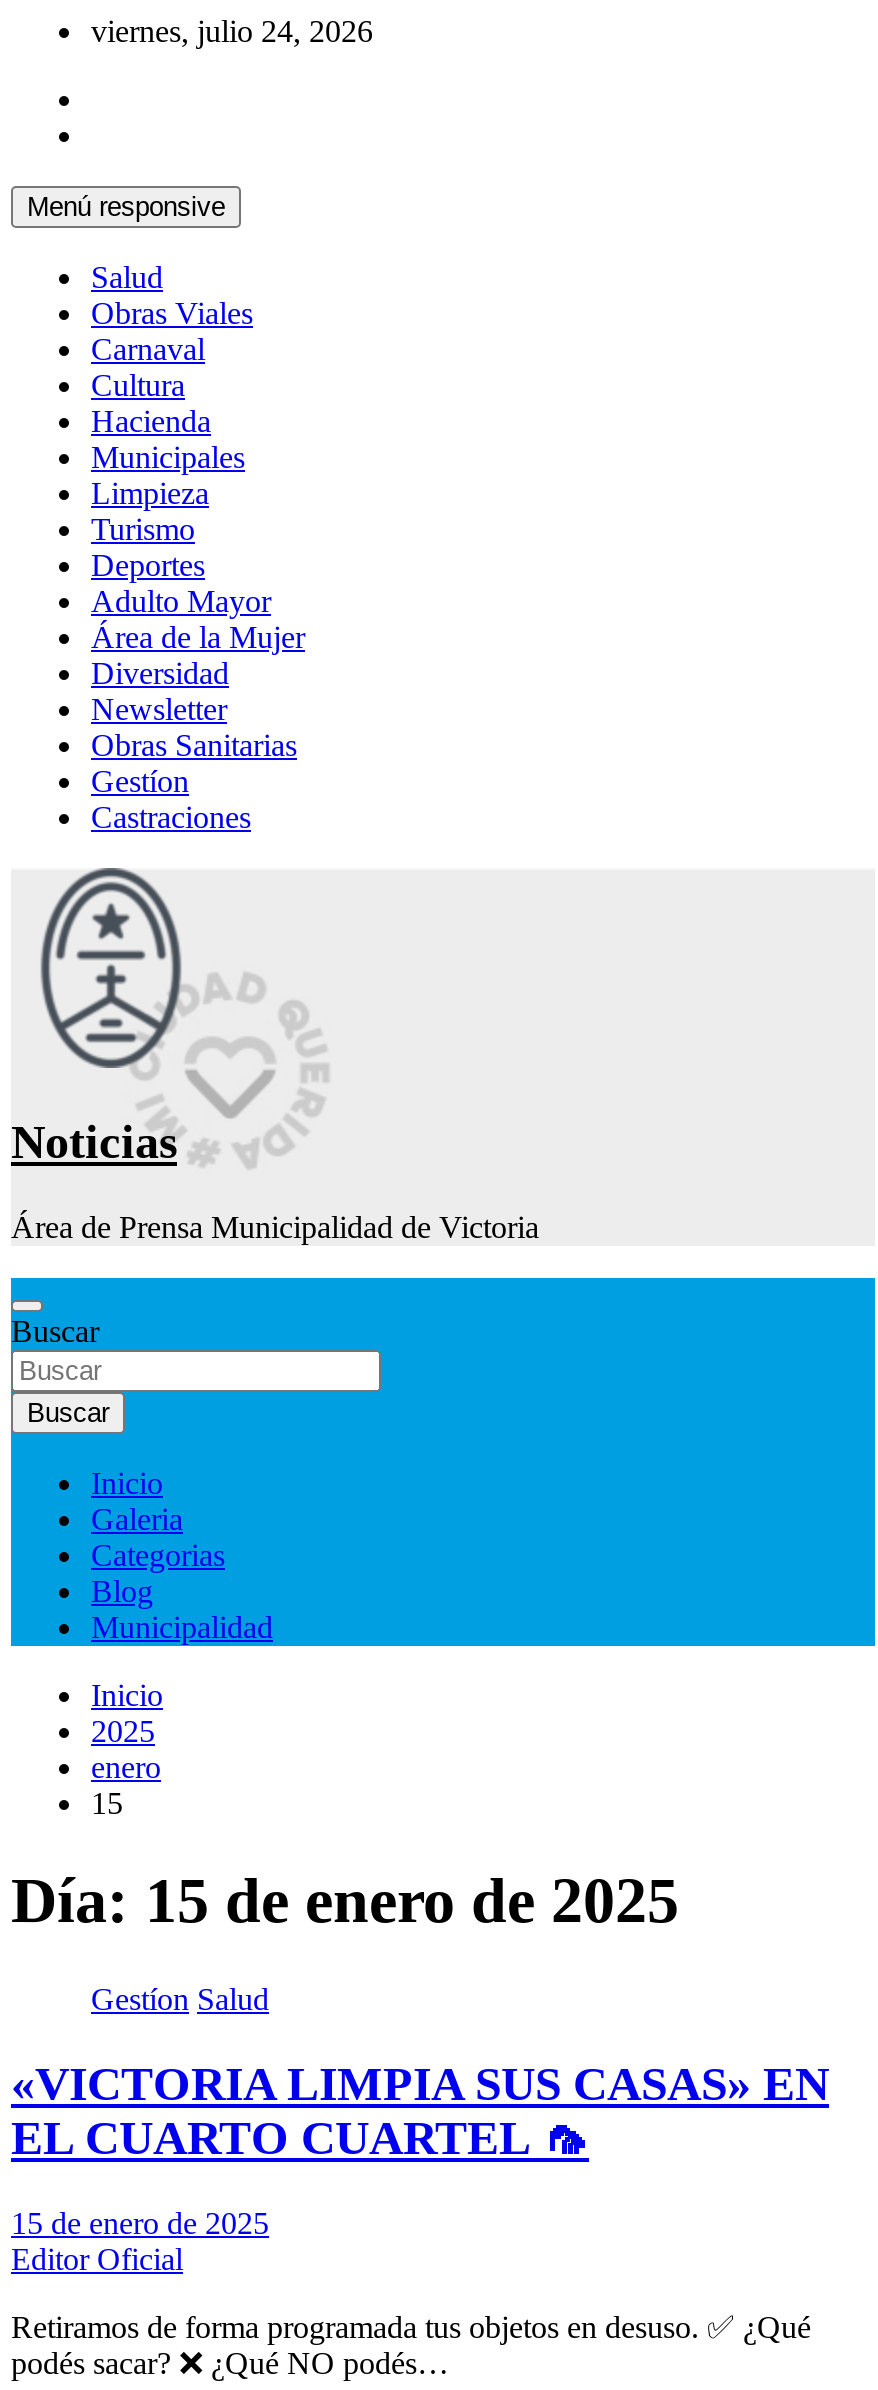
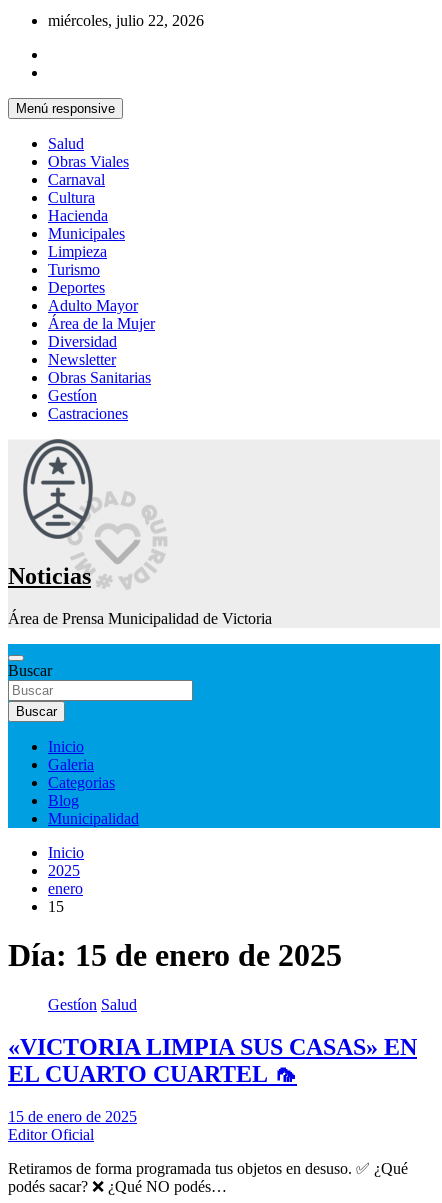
[91,14,373,48] viernes, julio 24, 2026 -> [48,12,204,29] miércoles, julio 22, 2026

